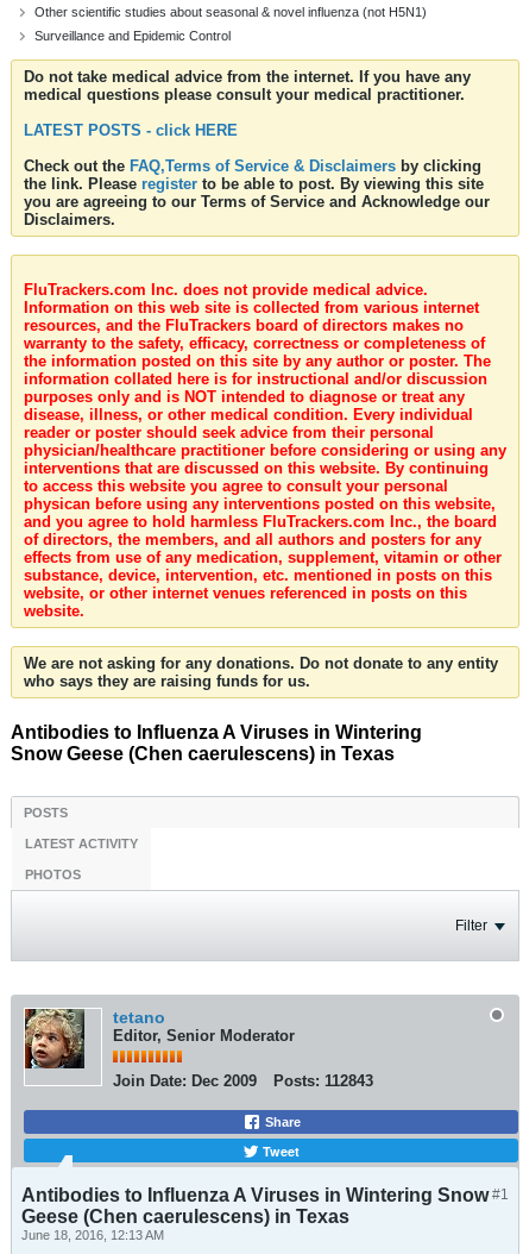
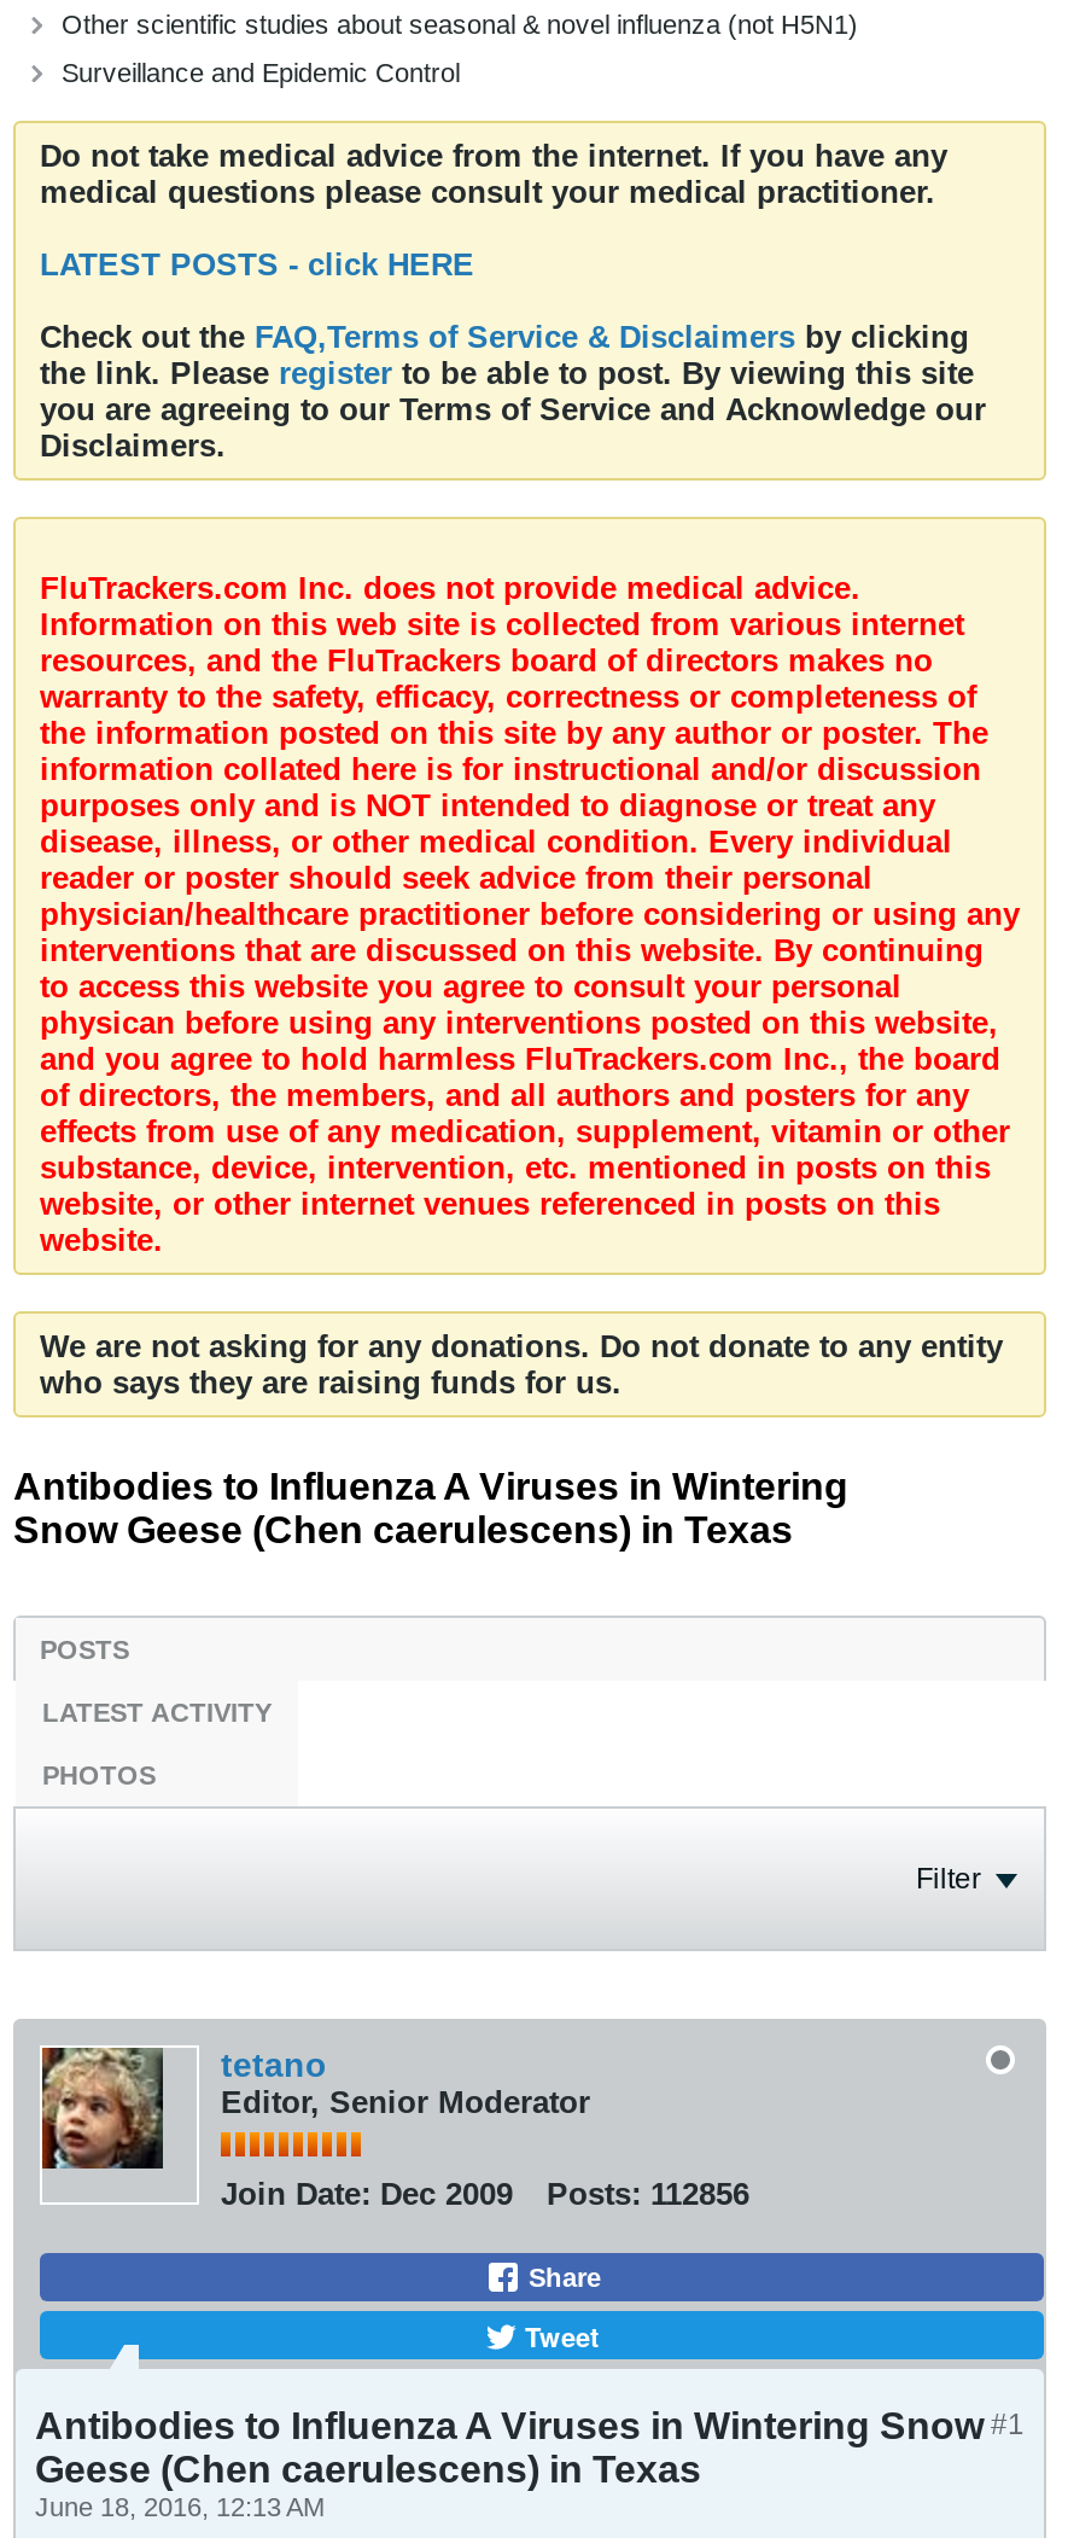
[113,1072,373,1090] Join Date: Dec 2009 Posts: 112843 -> [221,2176,749,2212] Join Date: Dec 2009 Posts: 112856

